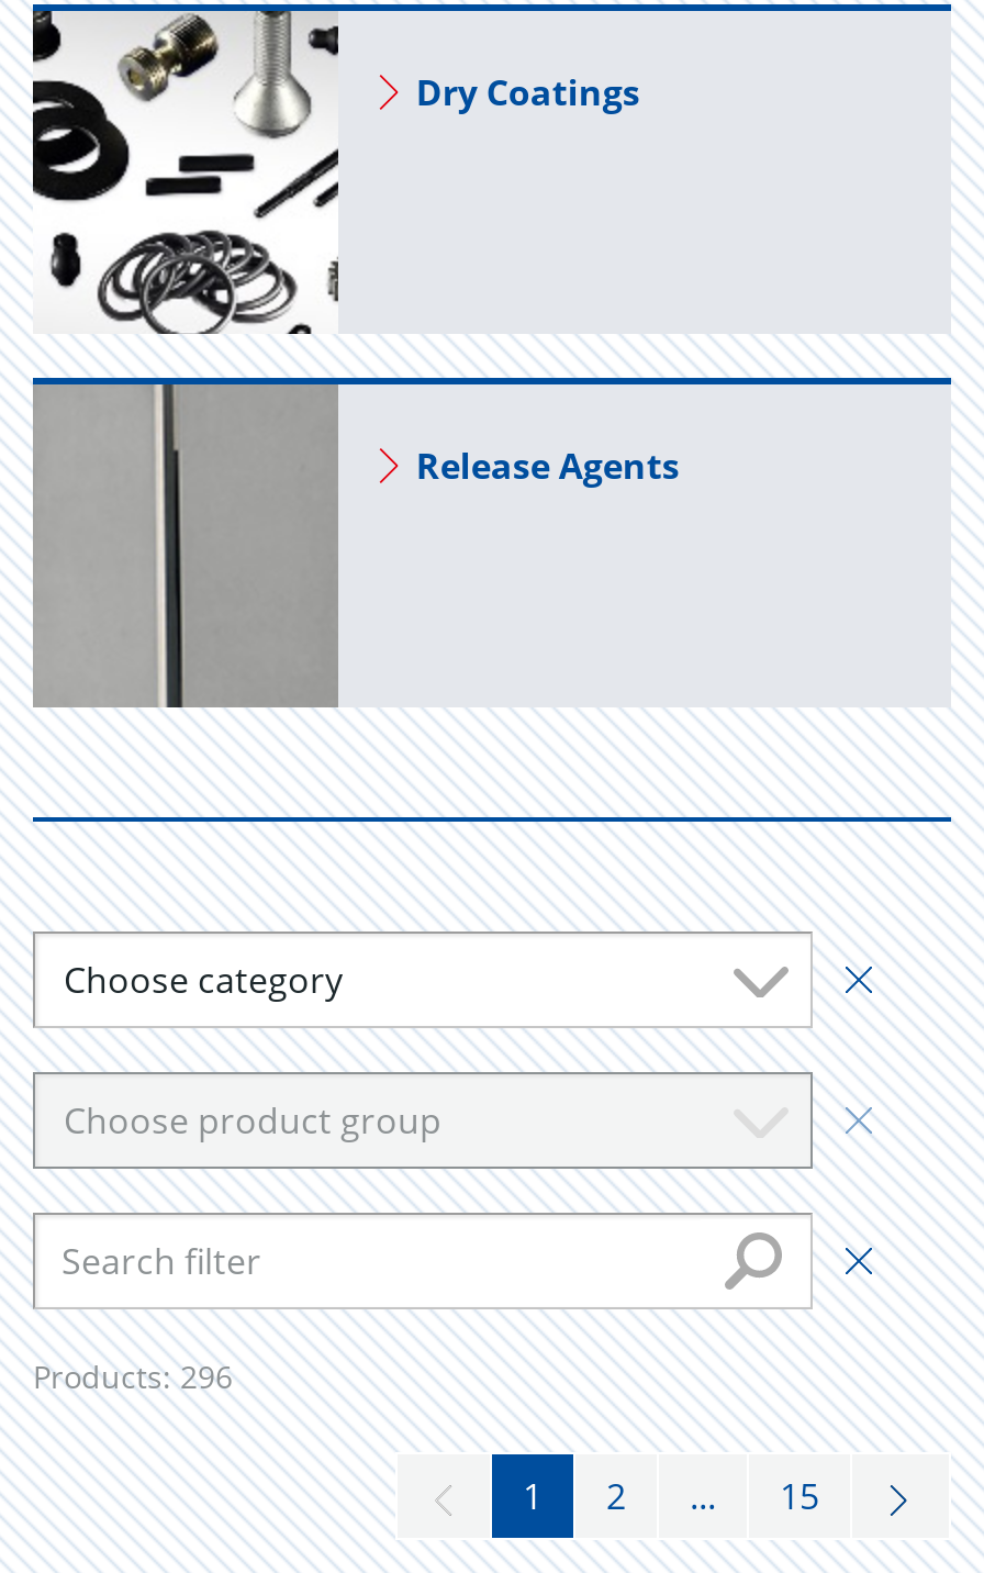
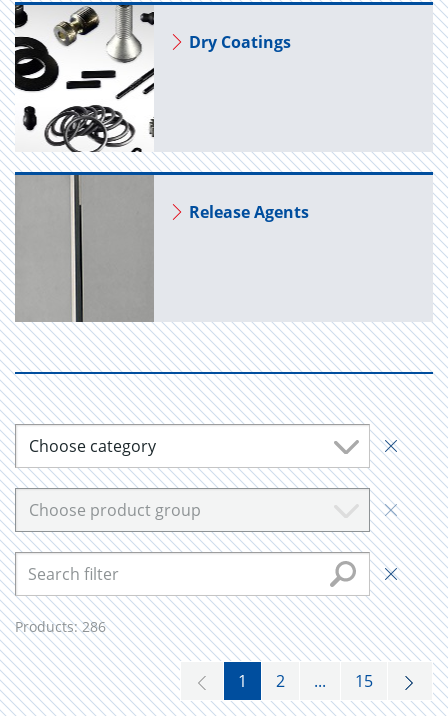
[33,1356,233,1398] Products: 296 -> [15,617,106,636] Products: 286

